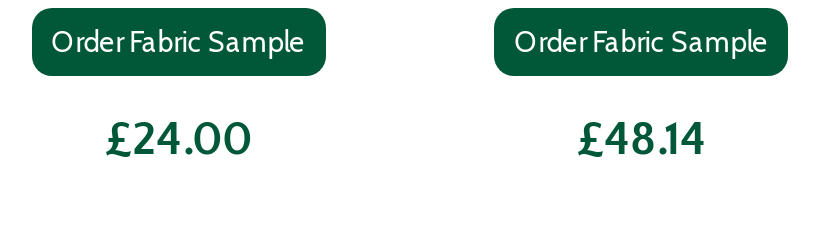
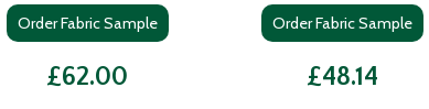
[104,115,252,167] £24.00 -> [47,62,128,91] £62.00

